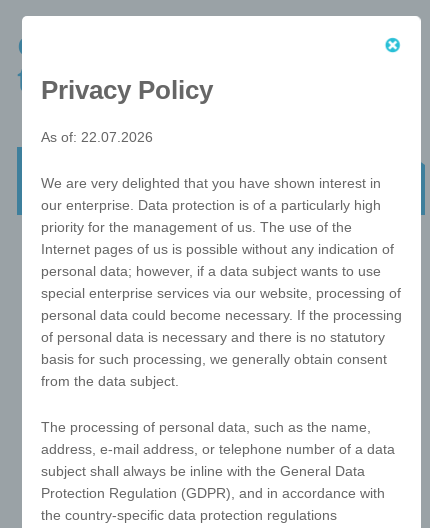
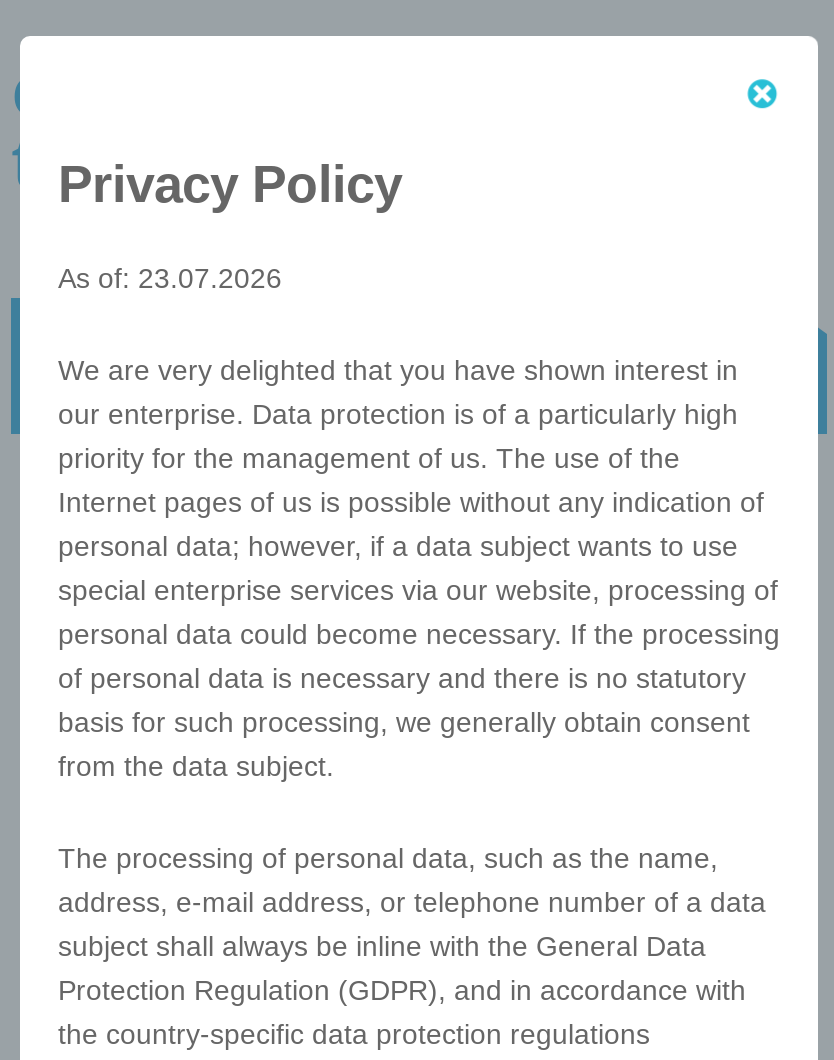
[41,129,153,145] As of: 22.07.2026 -> [58,262,282,294] As of: 23.07.2026

